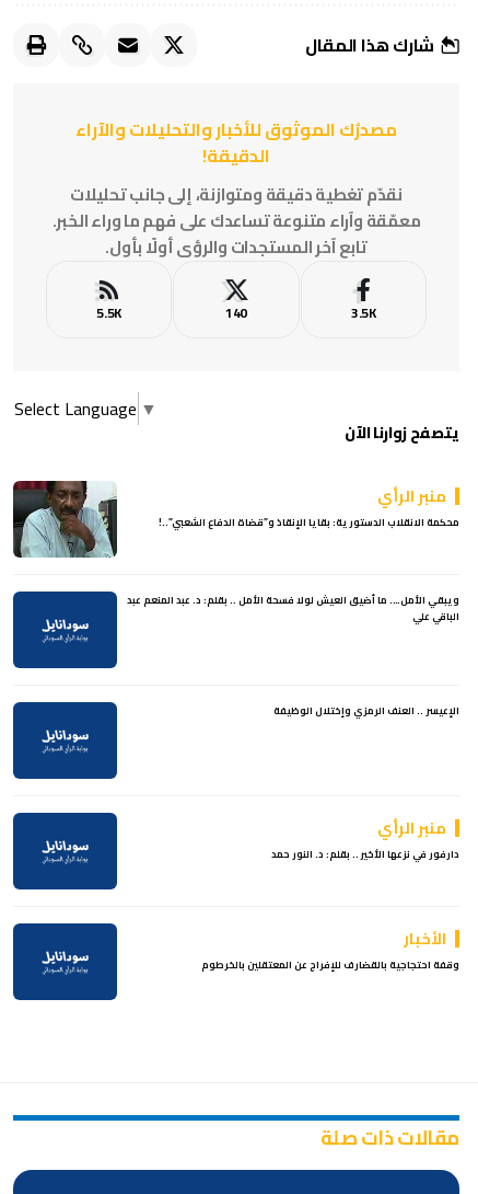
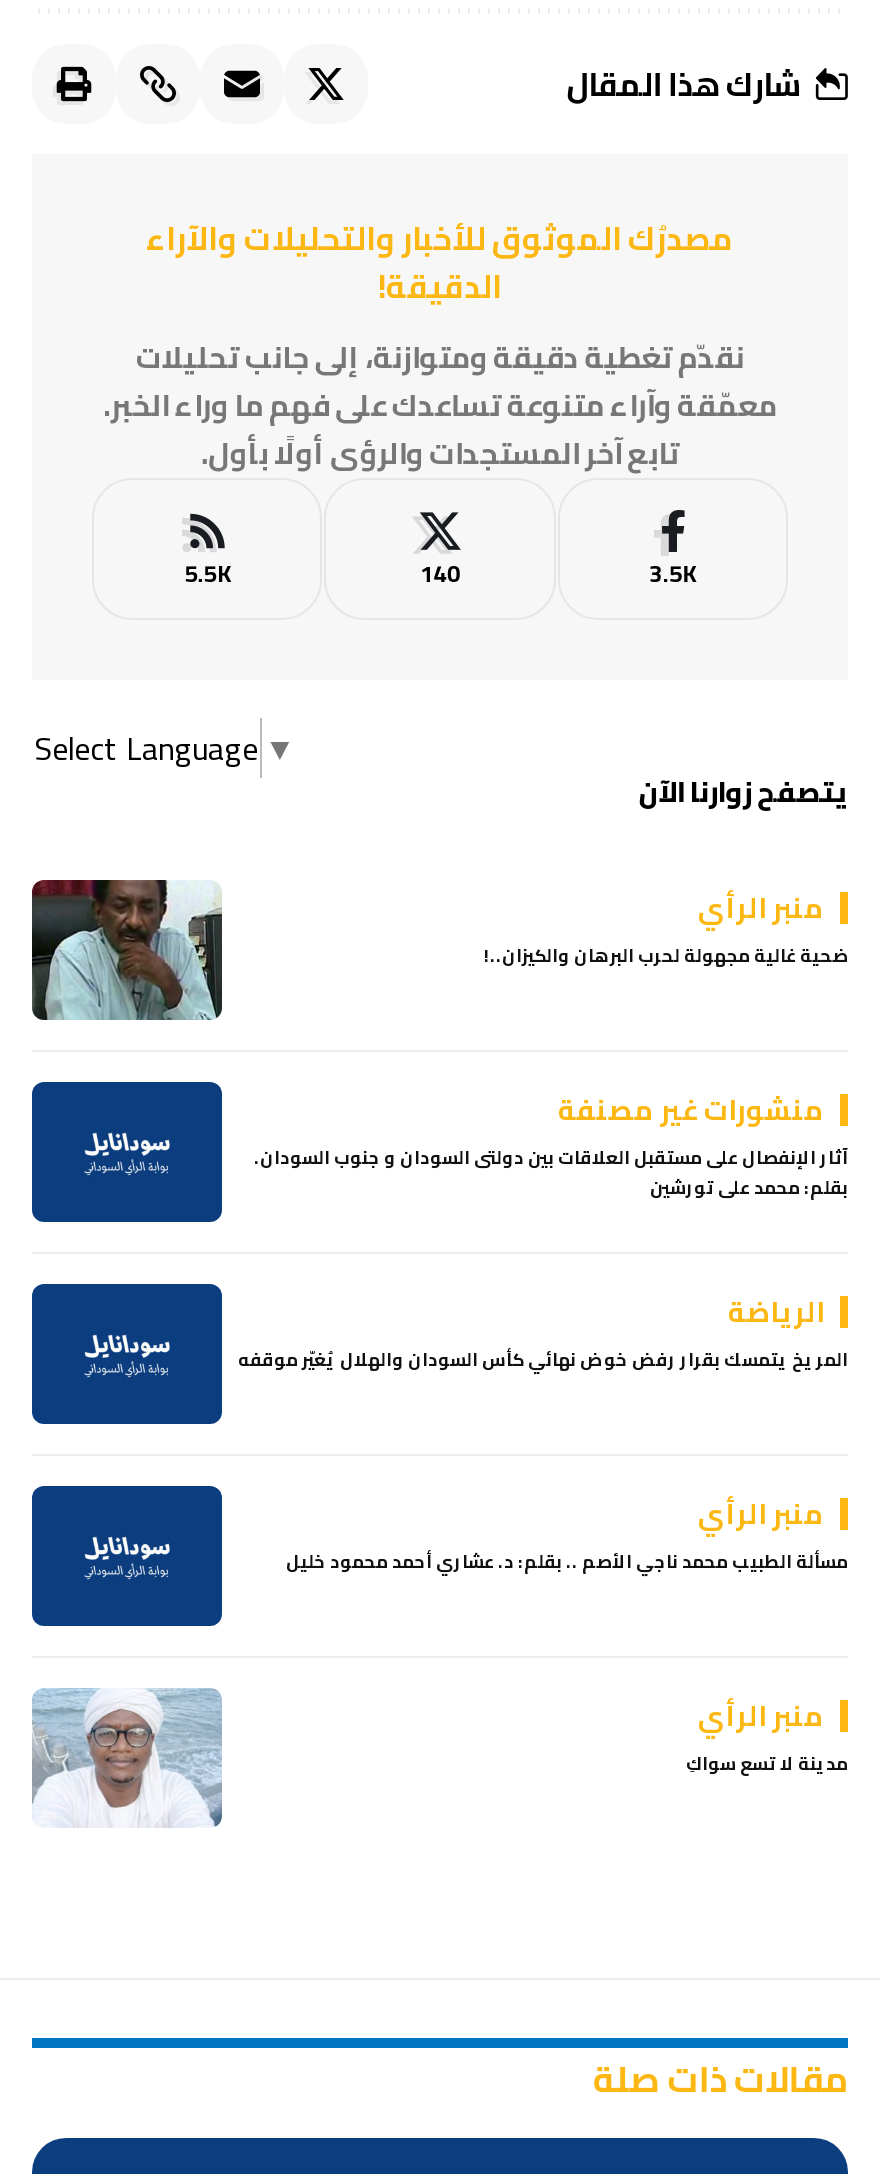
[159,513,459,531] محكمة الانقلاب الدستورية: بقايا الإنقاذ و”قضاة الدفاع الشعبي”..! -> [484,938,848,972] ضحية غالية مجهولة لحرب البرهان والكيزان..!
[127,591,459,626] ويبقي الأمل…. ما أضيق العيش لولا فسحة الأمل .. بقلم: د. عبد المنعم عبد | الباقي علي -> [254,1084,848,1204] منشورات غير مصنفة | آثار الإنفصال على مستقبل العلاقات بين دولتى السودان و جنوب السودان. | بقلم: محمد على تورشين
[273,701,459,720] الإعيسر .. العنف الرمزي وإختلال الوظيفة -> [238,1286,848,1376] الرياضة | المريخ يتمسك بقرار رفض خوض نهائي كأس السودان والهلال يُغيّر موقفه
[271,845,459,863] دارفور في نزعها الأخير .. بقلم: د. النور حمد -> [286,1544,848,1578] مسألة الطبيب محمد ناجي الأصم .. بقلم: د. عشاري أحمد محمود خليل
[12,922,118,1001] [image] -> [32,1688,222,1828] [image]
[201,925,459,974] الأخبار | وقفة احتجاجية بالقضارف للإفراج عن المعتقلين بالخرطوم -> [686,1690,848,1780] منبر الرأي | مدينة لا تسع سواكِ

